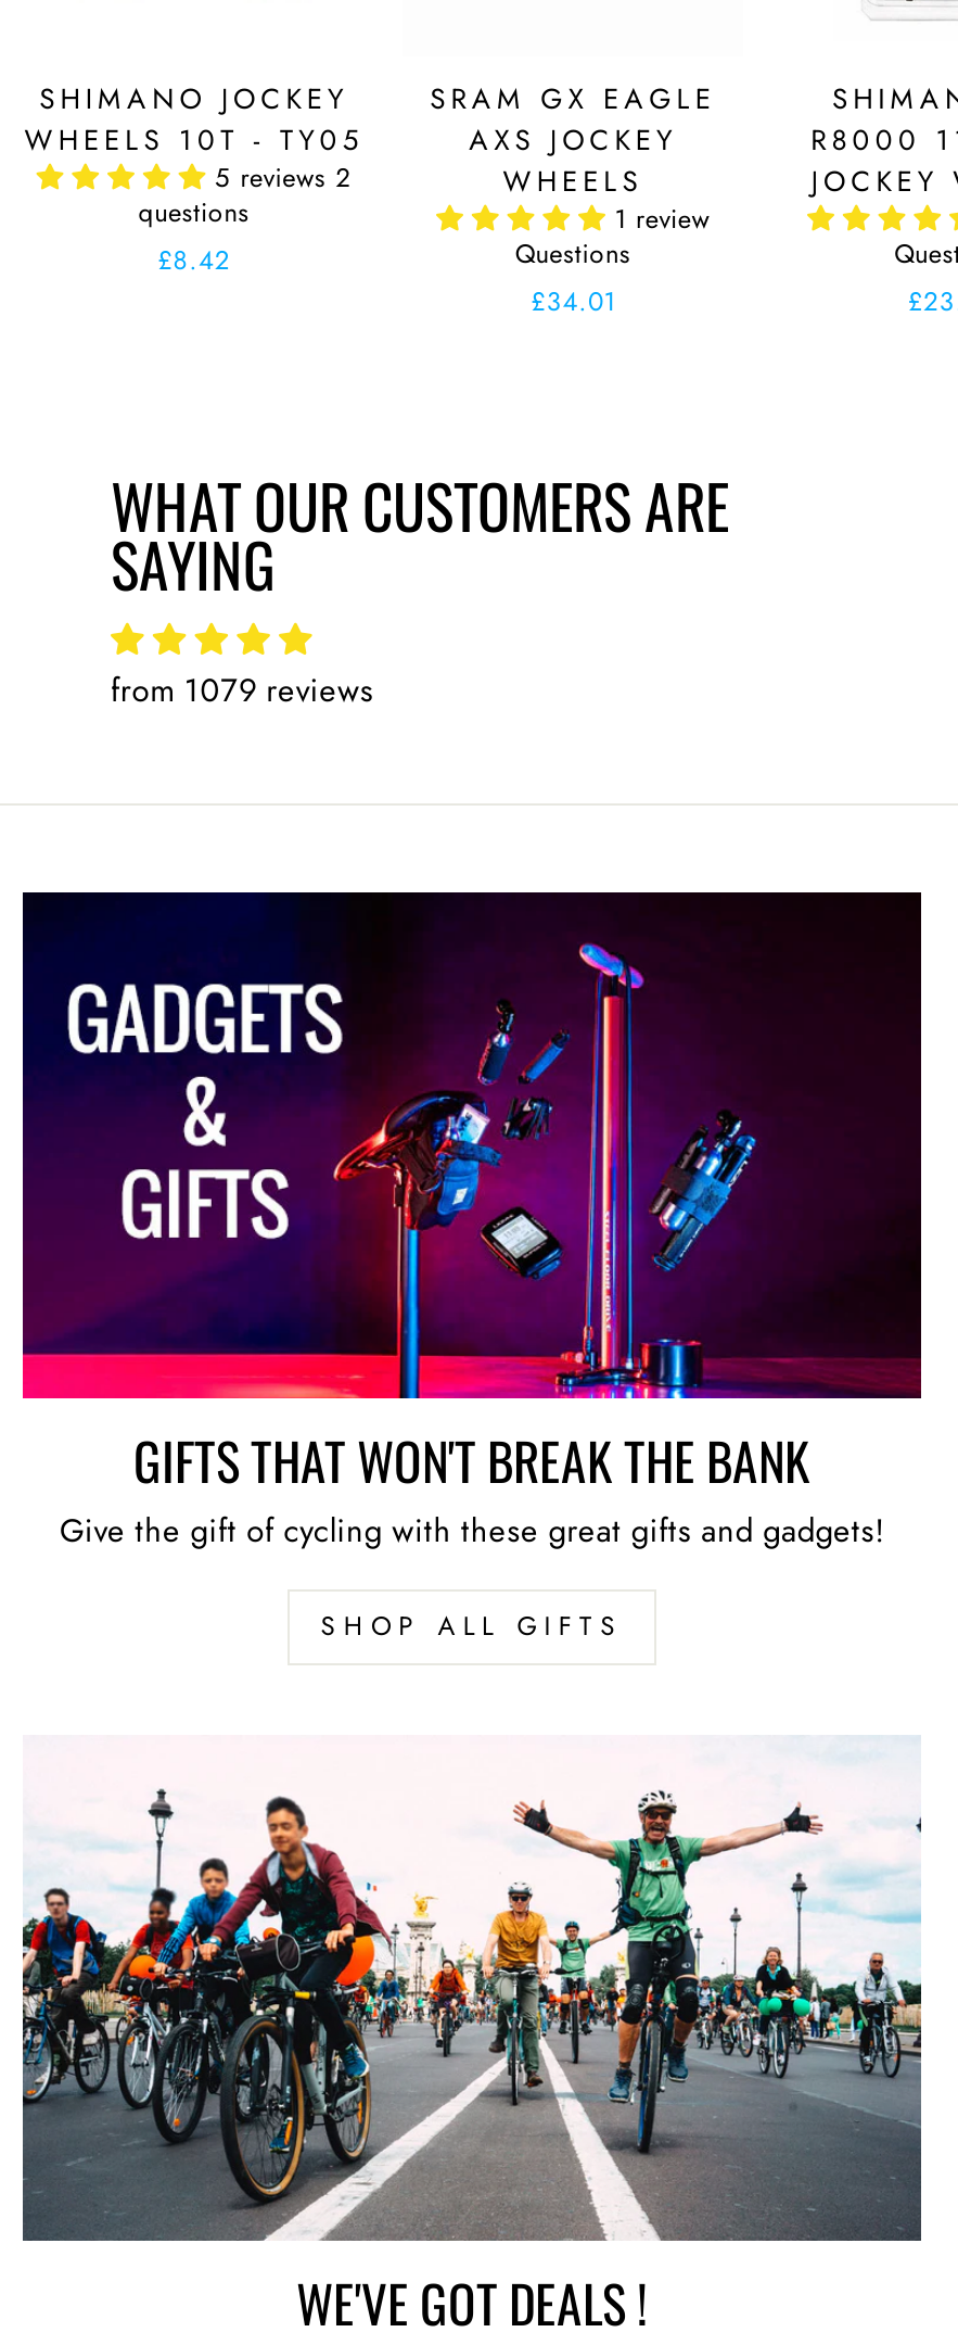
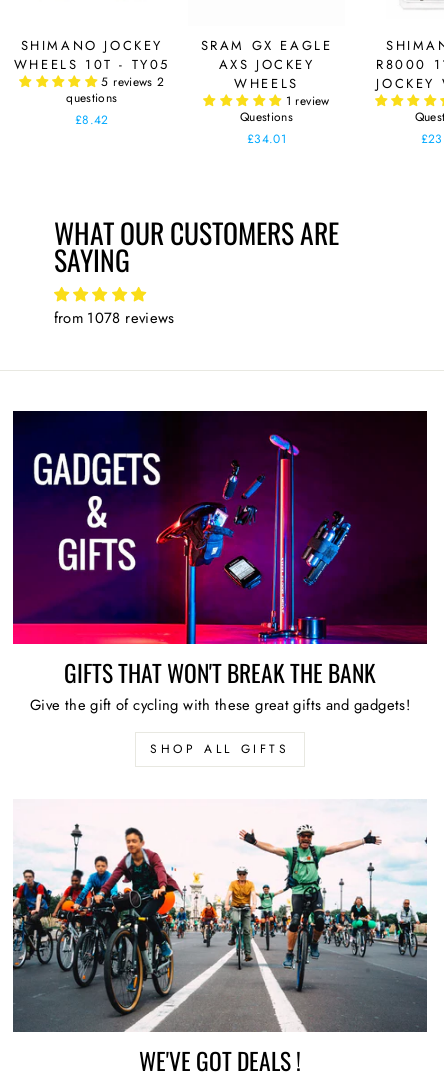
[111,666,374,714] from 1079 reviews -> [53,307,175,329] from 1078 reviews

